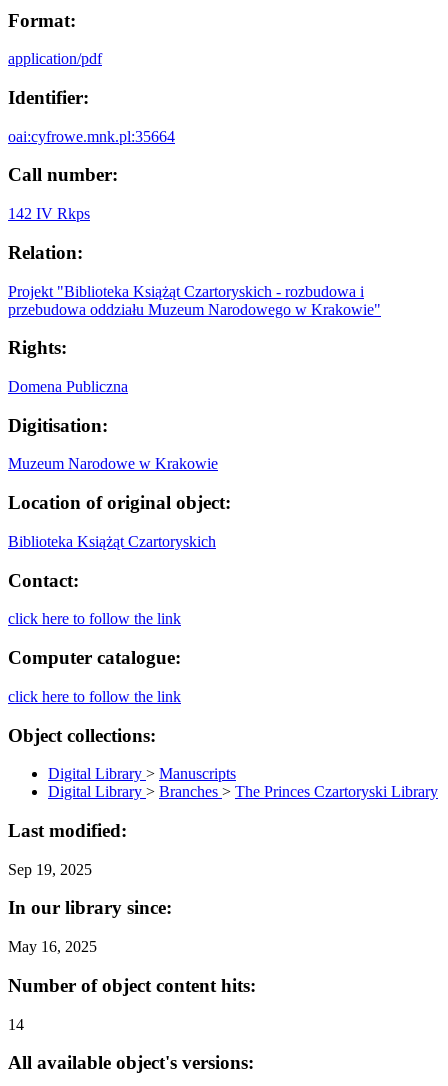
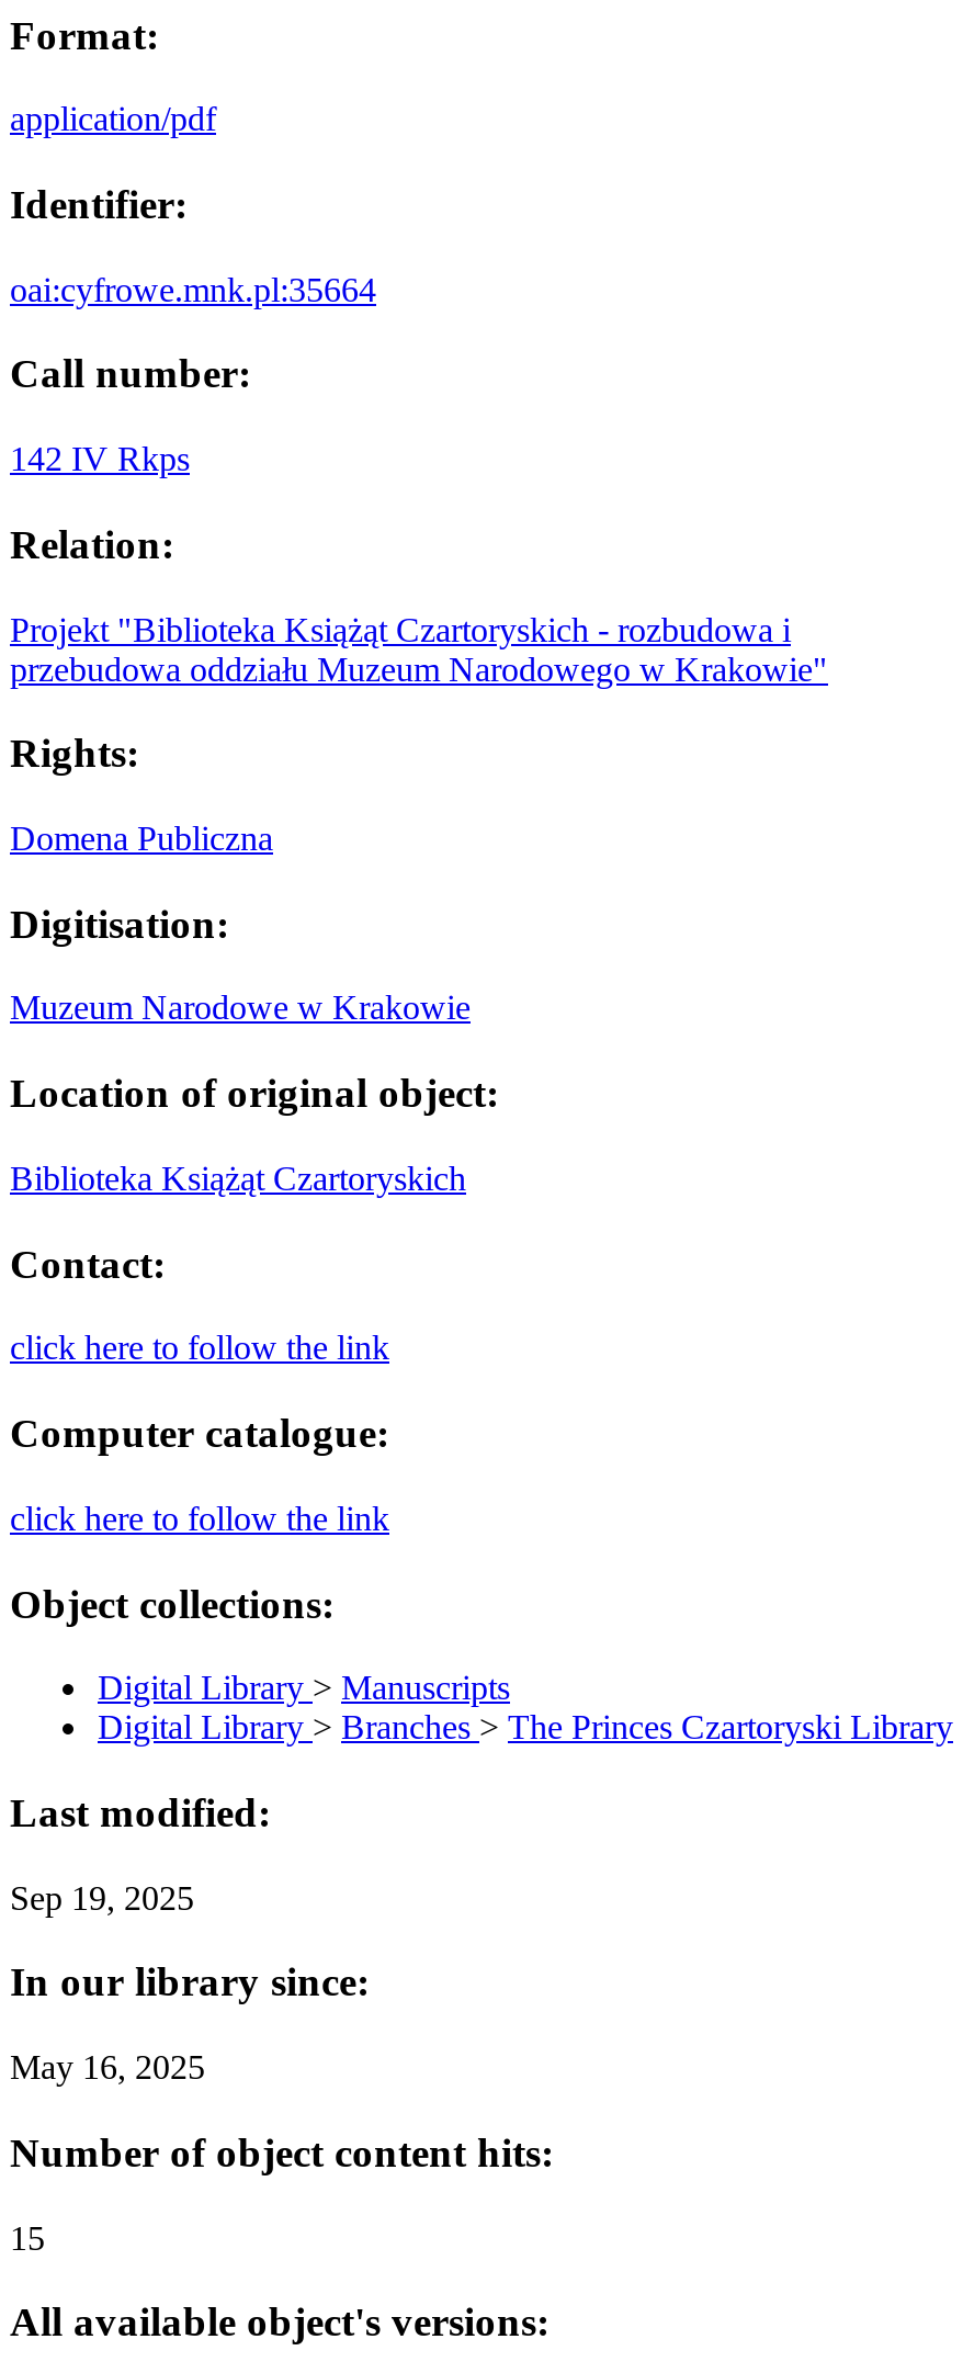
[8,1015,24,1032] 14 -> [10,2218,45,2256] 15

